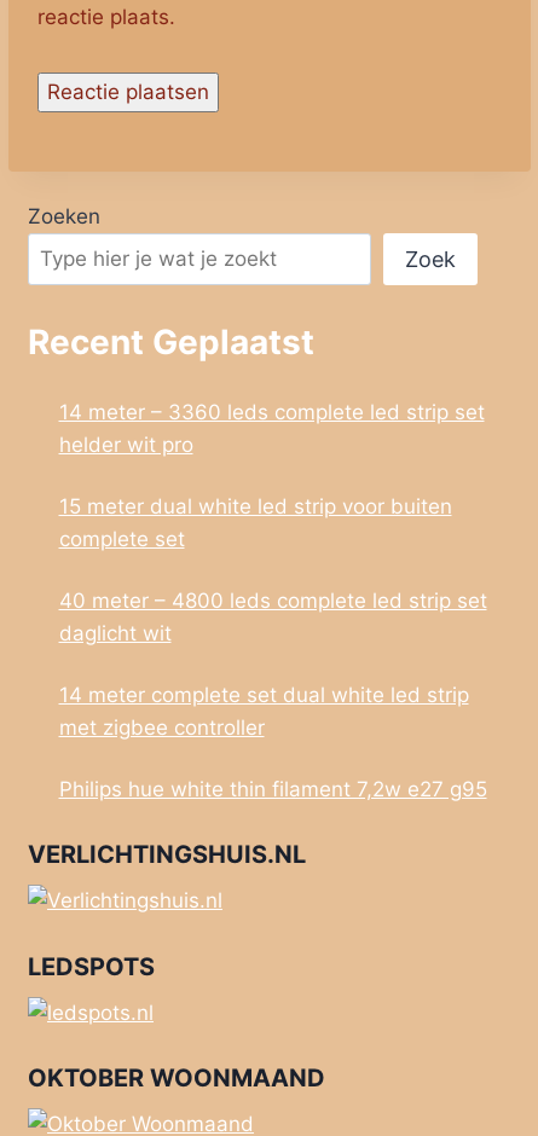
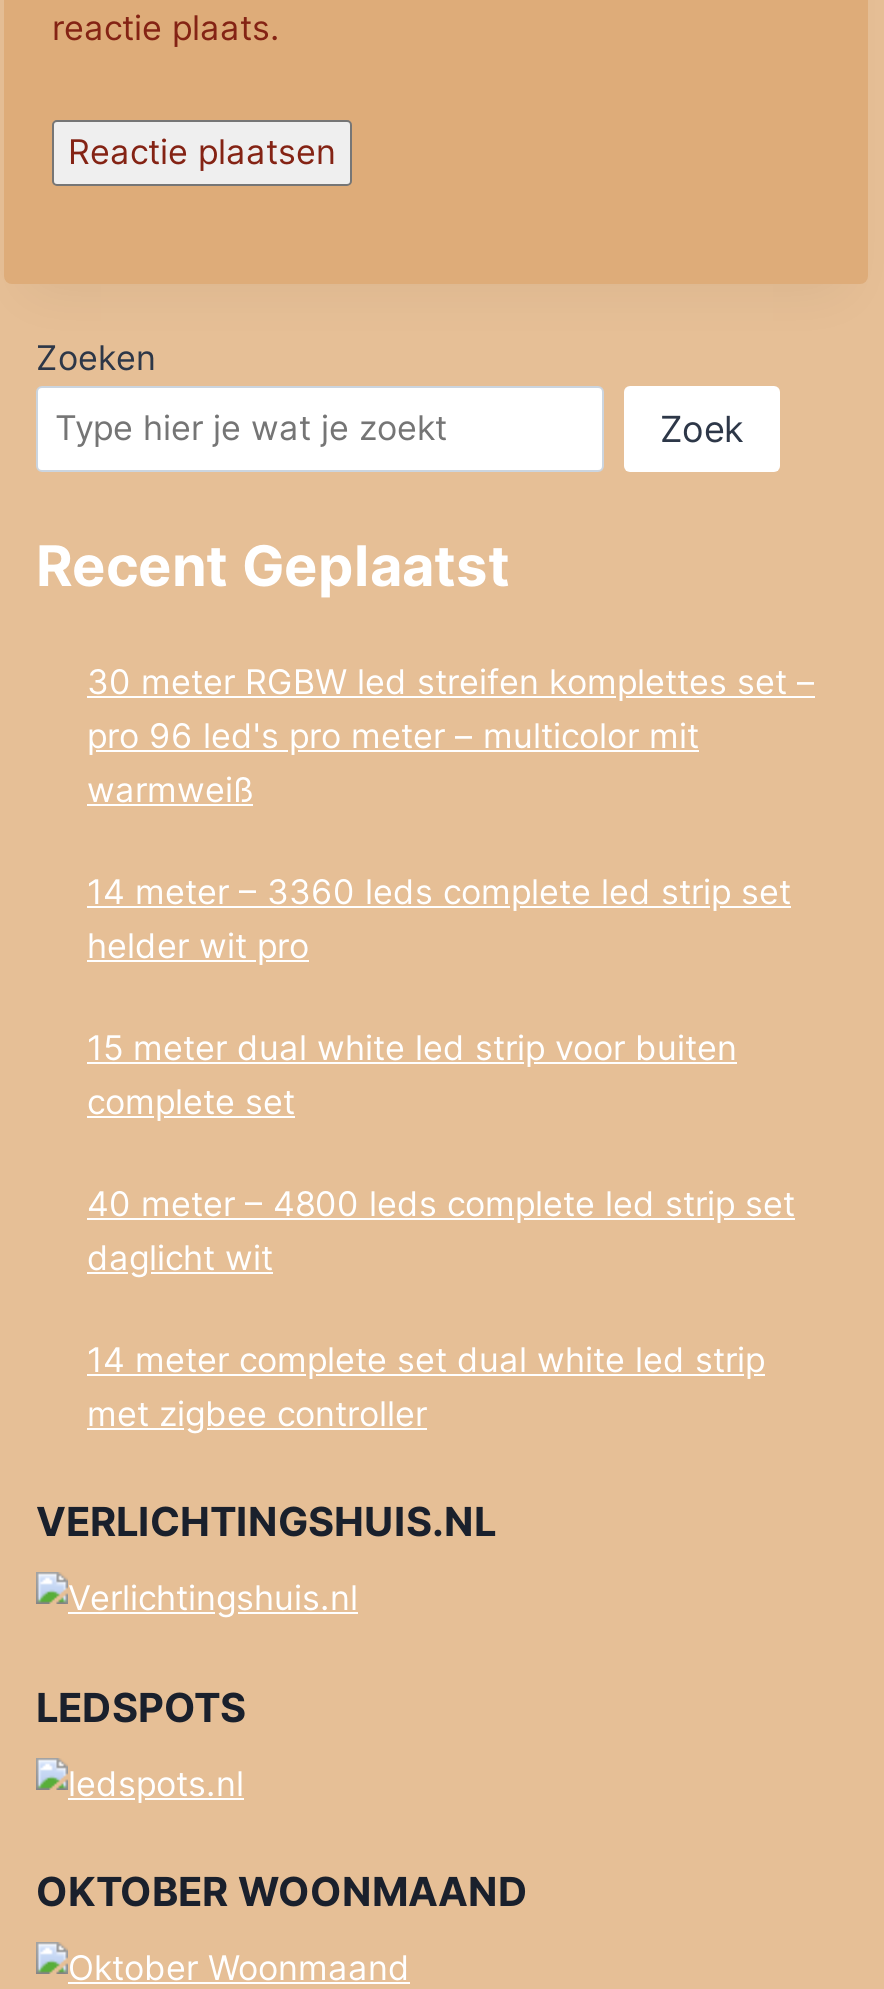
none -> [87,661,815,809] 30 meter RGBW led streifen komplettes set – | pro 96 led's pro meter – multicolor mit | warmweiß
moved [59,399,487,739] -> [87,871,795,1433]: 14 meter – 3360 leds complete led strip set | helder wit pro | 15 meter dual white led strip voor buiten | complete set | 40 meter – 4800 leds complete led strip set | daglicht wit | 14 meter complete set dual white led strip | met zigbee controller
[59,776,487,801] Philips hue white thin filament 7,2w e27 g95 -> none

